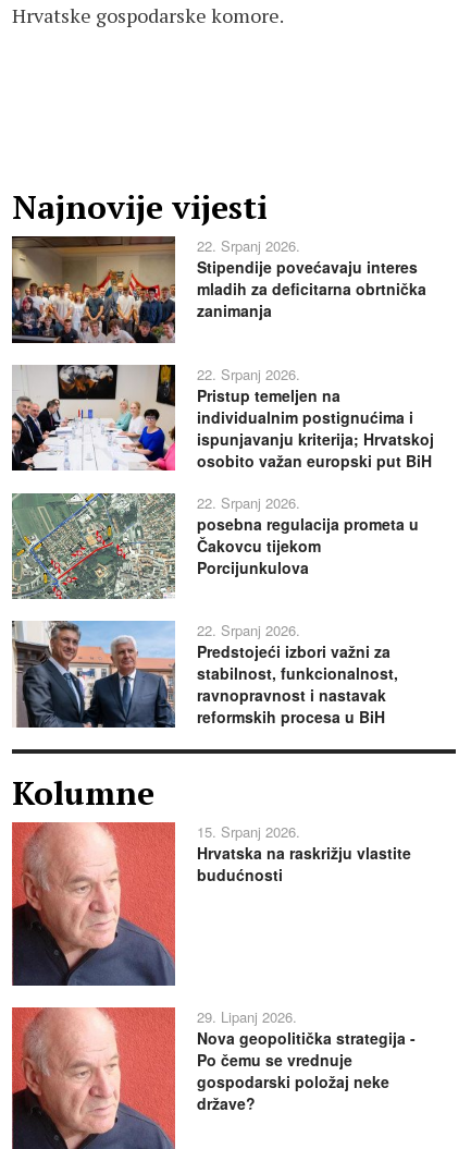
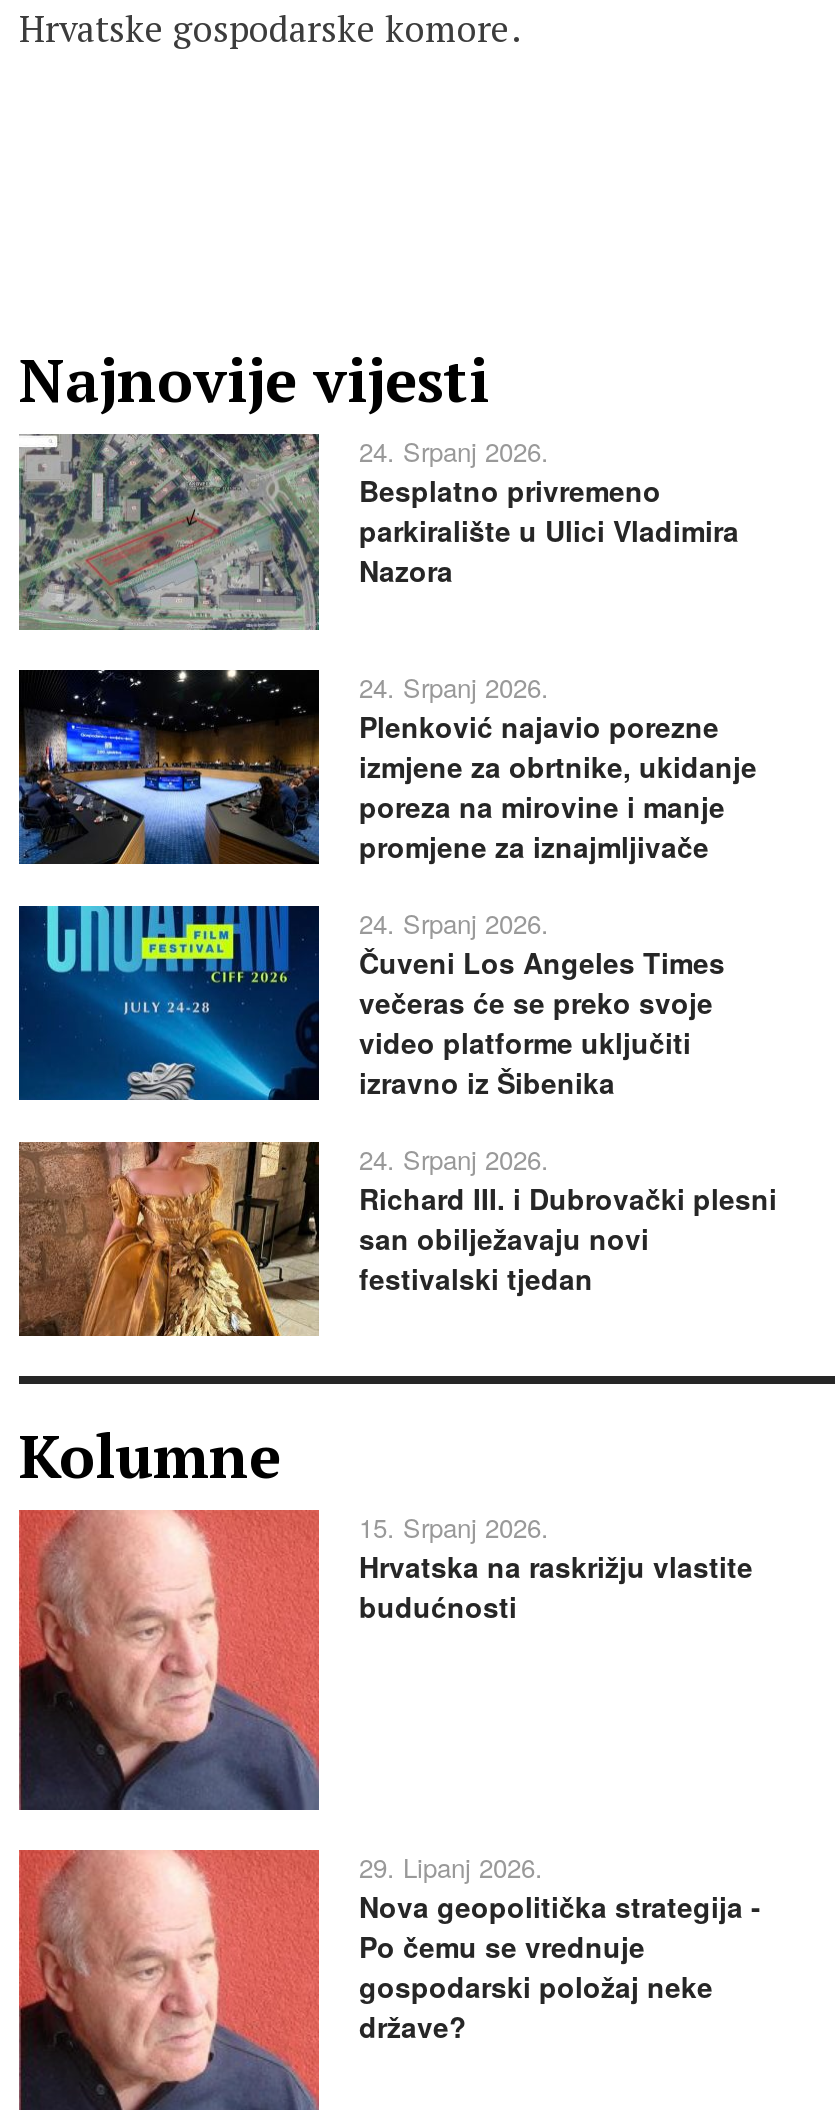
[11,235,426,344] [image] | 22. Srpanj 2026. | Stipendije povećavaju interes | mladih za deficitarna obrtnička | zanimanja -> [19,432,739,632] [image] | 24. Srpanj 2026. | Besplatno privremeno | parkiralište u Ulici Vladimira | Nazora
[11,363,434,472] [image] | 22. Srpanj 2026. | Pristup temeljen na | individualnim postignućima i | ispunjavanju kriterija; Hrvatskoj | osobito važan europski put BiH -> [17,667,757,866] [image] | 24. Srpanj 2026. | Plenković najavio porezne | izmjene za obrtnike, ukidanje | poreza na mirovine i manje | promjene za iznajmljivače
[11,492,419,600] [image] | 22. Srpanj 2026. | posebna regulacija prometa u | Čakovcu tijekom | Porcijunkulova -> [17,903,725,1102] [image] | 24. Srpanj 2026. | Čuveni Los Angeles Times | večeras će se preko svoje | video platforme uključiti | izravno iz Šibenika
[12,620,398,729] [image] | 22. Srpanj 2026. | Predstojeći izbori važni za | stabilnost, funkcionalnost, | ravnopravnost i nastavak | reformskih procesa u BiH -> [17,1139,777,1338] [image] | 24. Srpanj 2026. | Richard III. i Dubrovački plesni | san obilježavaju novi | festivalski tjedan

